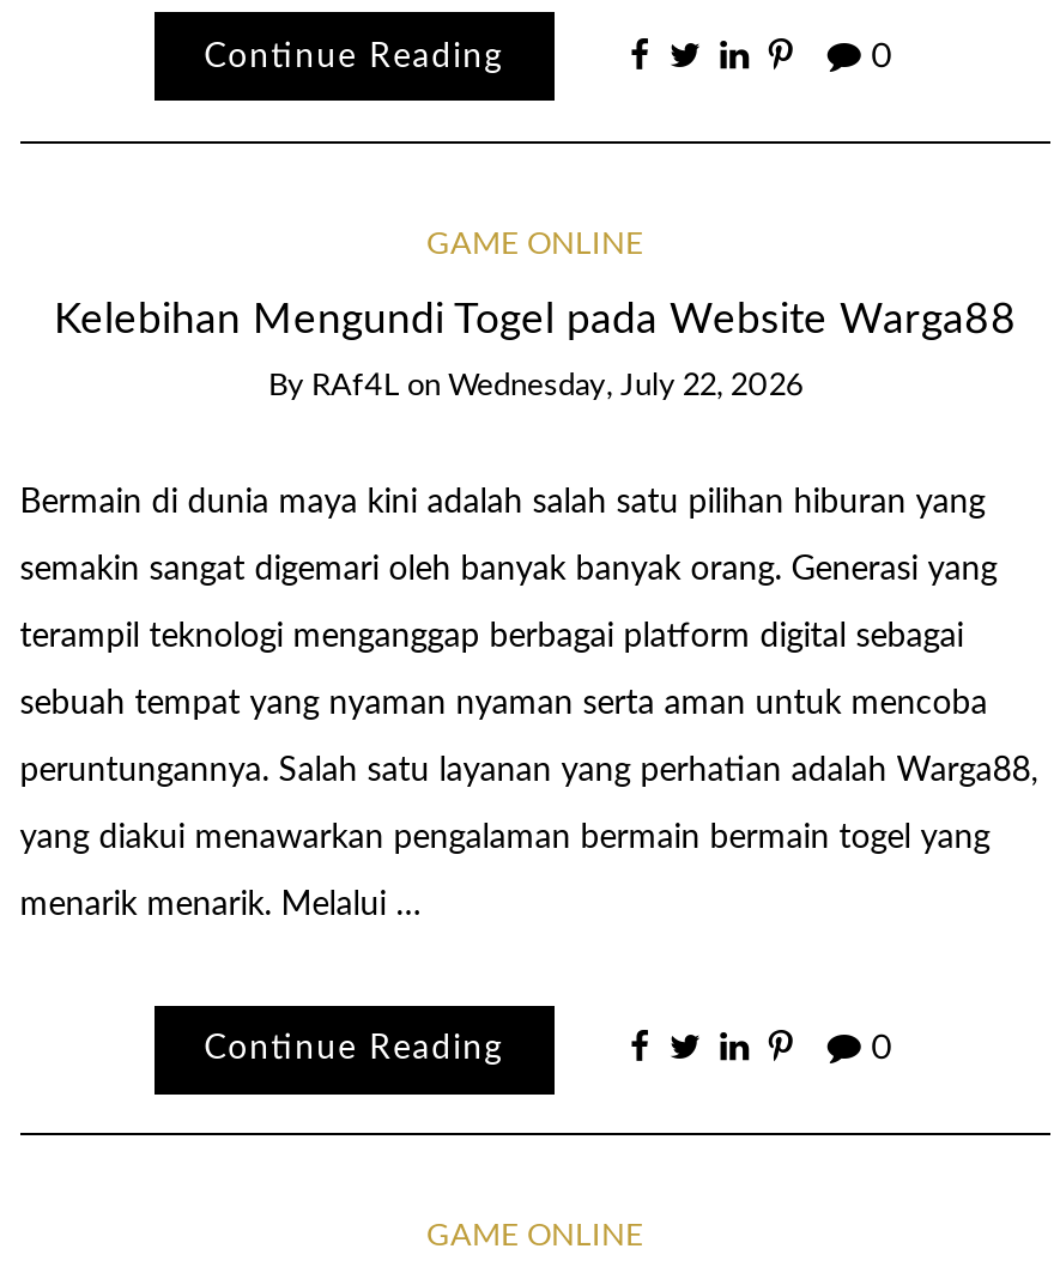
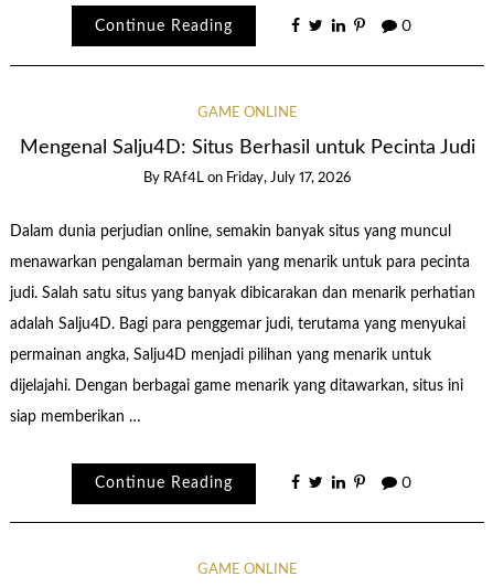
[54,299,1017,340] Kelebihan Mengundi Togel pada Website Warga88 -> [19,138,475,157] Mengenal Salju4D: Situs Berhasil untuk Pecinta Judi
[268,372,802,403] By RAf4L on Wednesday, July 22, 2026 -> [143,171,351,186] By RAf4L on Friday, July 17, 2026
[20,485,985,519] Bermain di dunia maya kini adalah salah satu pilihan hiburan yang -> [10,224,451,239] Dalam dunia perjudian online, semakin banyak situs yang muncul
[20,552,997,586] semakin sangat digemari oleh banyak banyak orang. Generasi yang -> [10,254,470,270] menawarkan pengalaman bermain yang menarik untuk para pecinta
[20,619,964,653] terampil teknologi menganggap berbagai platform digital sebagai -> [10,285,475,301] judi. Salah satu situs yang banyak dibicarakan dan menarik perhatian
[20,686,988,720] sebuah tempat yang nyaman nyaman serta aman untuk mencoba -> [10,316,465,332] adalah Salju4D. Bagi para penggemar judi, terutama yang menyukai
[20,753,1038,787] peruntungannya. Salah satu layanan yang perhatian adalah Warga88, -> [10,347,431,363] permainan angka, Salju4D menjadi pilihan yang menarik untuk
[20,821,990,854] yang diakui menawarkan pengalaman bermain bermain togel yang -> [10,378,463,393] dijelajahi. Dengan berbagai game menarik yang ditawarkan, situs ini
[20,888,422,921] menarik menarik. Melalui … -> [10,409,141,424] siap memberikan …

